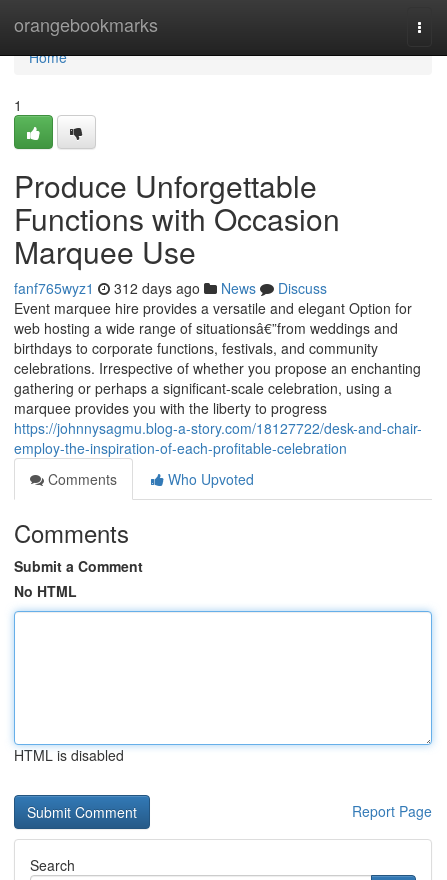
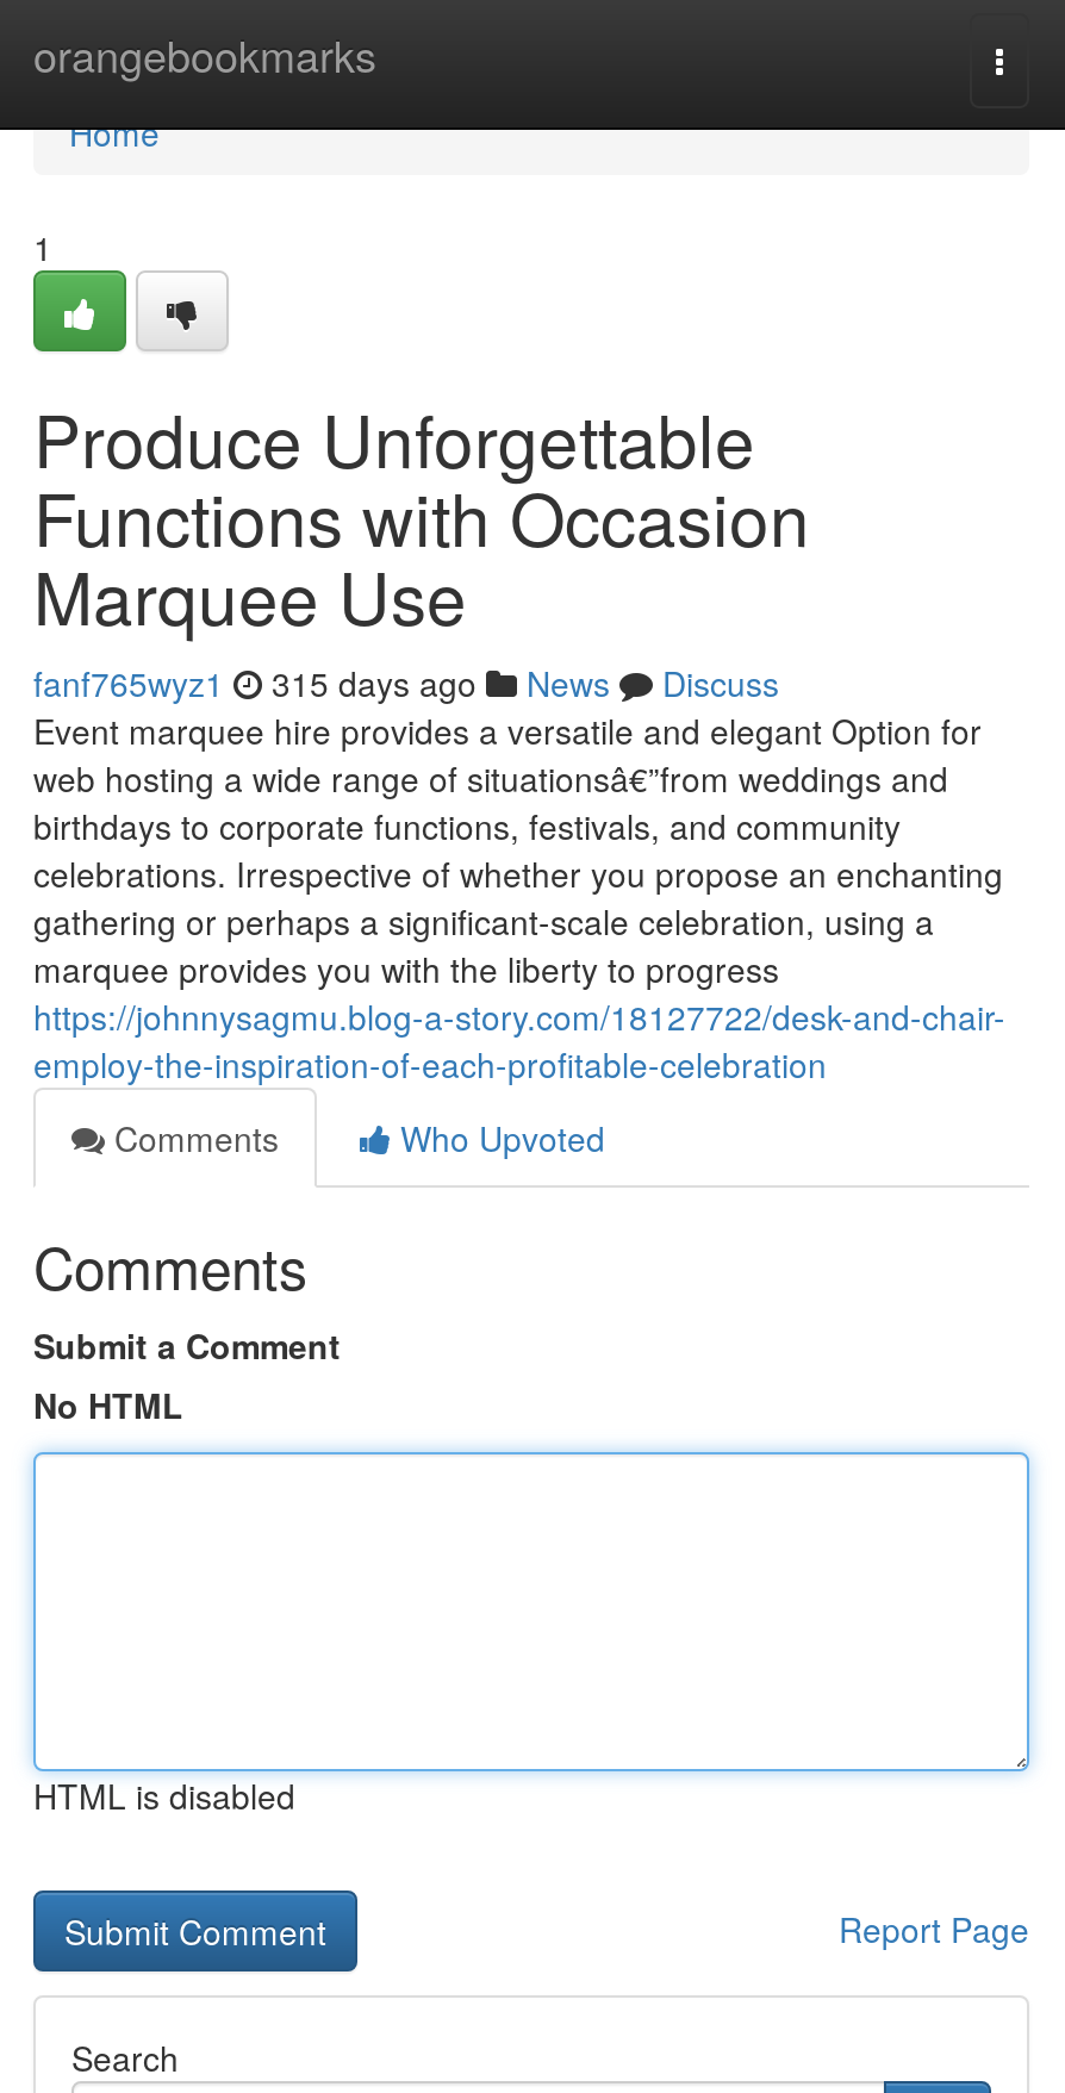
[14,278,327,298] fanf765wyz1 312 days ago News Discuss -> [33,659,779,706] fanf765wyz1 315 days ago News Discuss

